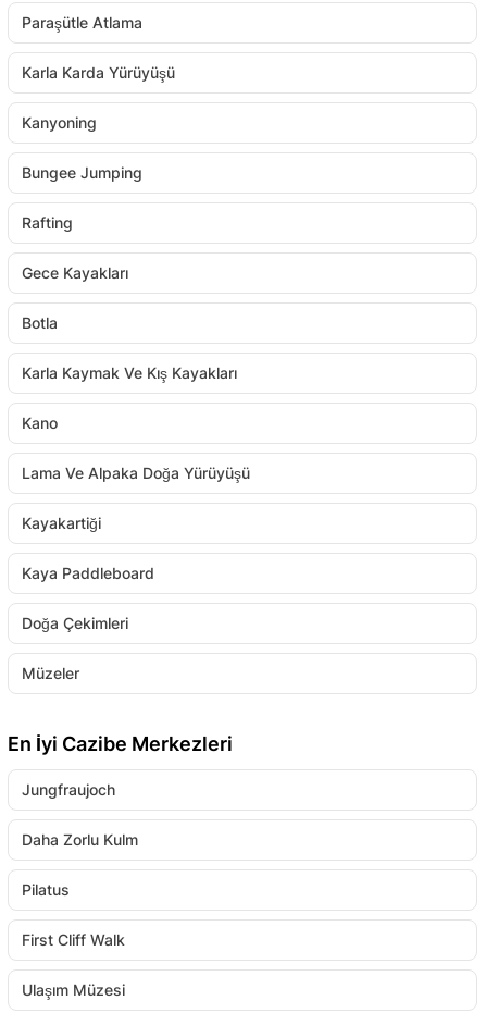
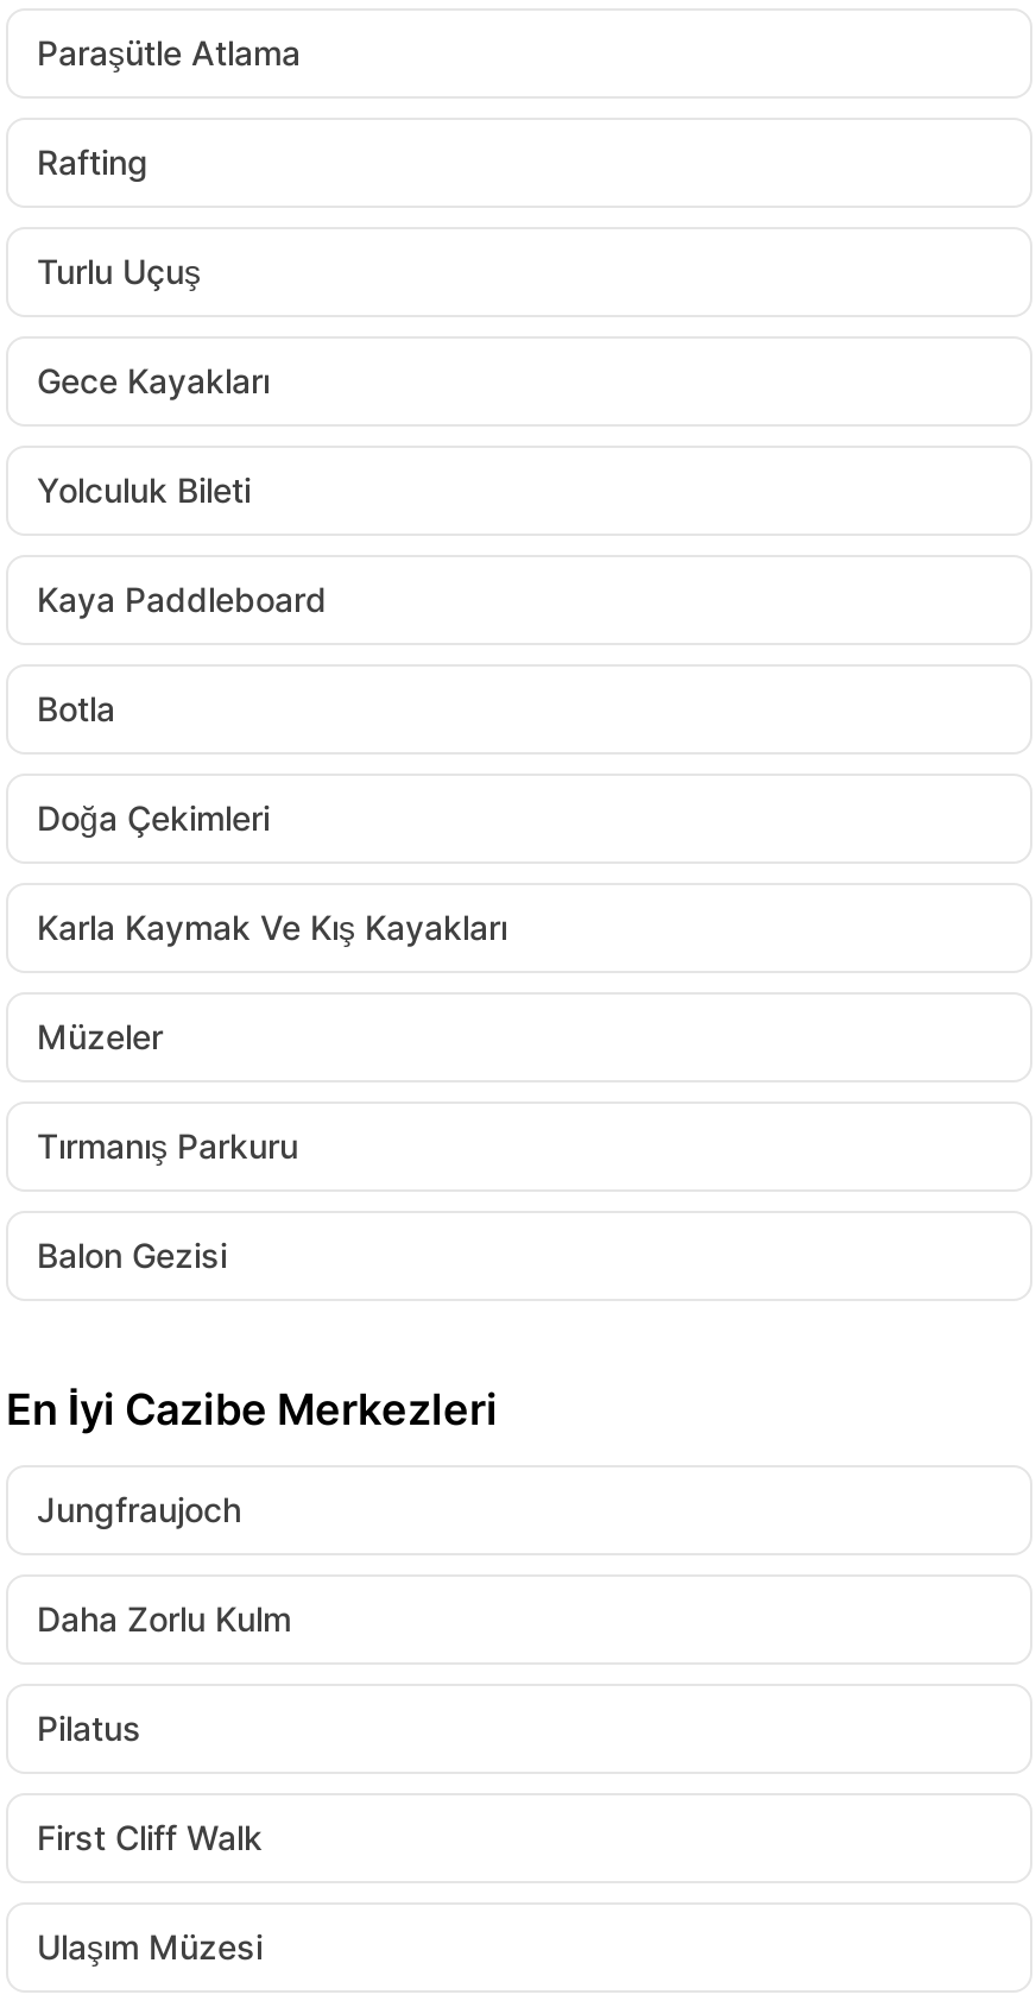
[22,63,175,182] Karla Karda Yürüyüşü | Kanyoning | Bungee Jumping -> none
moved [22,213,73,232] -> [37,141,149,182]: Rafting
none -> [37,251,201,291] Turlu Uçuş
none -> [37,469,251,510] Yolculuk Bileti
moved [22,363,237,382] -> [37,907,507,947]: Karla Kaymak Ve Kış Kayakları
[22,413,250,532] Kano | Lama Ve Alpaka Doğa Yürüyüşü | Kayakartiği -> none
moved [22,564,154,582] -> [37,579,327,619]: Kaya Paddleboard
moved [22,614,128,632] -> [37,797,270,838]: Doğa Çekimleri
moved [22,664,79,682] -> [37,1016,163,1056]: Müzeler
none -> [37,1125,298,1275] Tırmanış Parkuru | Balon Gezisi

